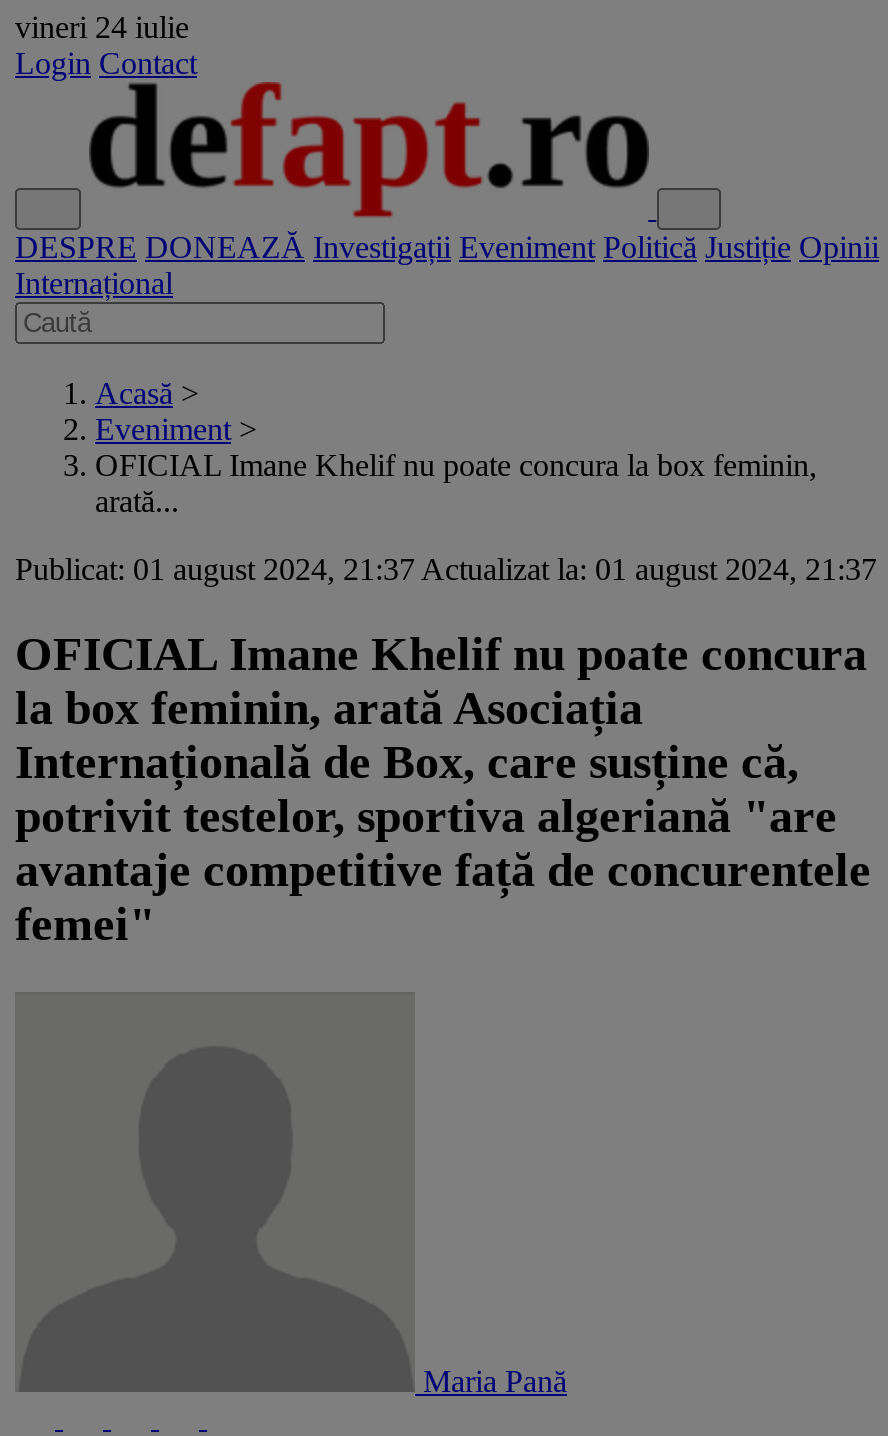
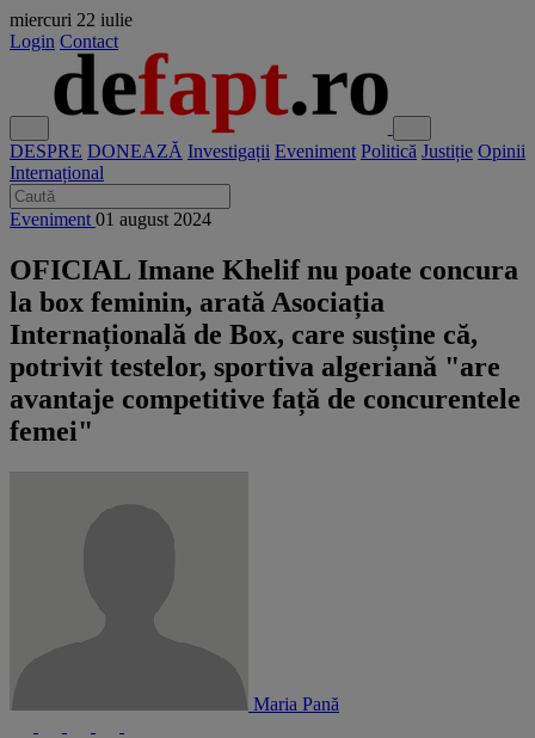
[15,10,189,44] vineri 24 iulie -> [10,10,133,30] miercuri 22 iulie
[15,376,877,586] Acasă > | Eveniment > | OFICIAL Imane Khelif nu poate concura la box feminin, | arată... | Publicat: 01 august 2024, 21:37 Actualizat la: 01 august 2024, 21:37 -> [10,209,211,229] Eveniment01 august 2024

